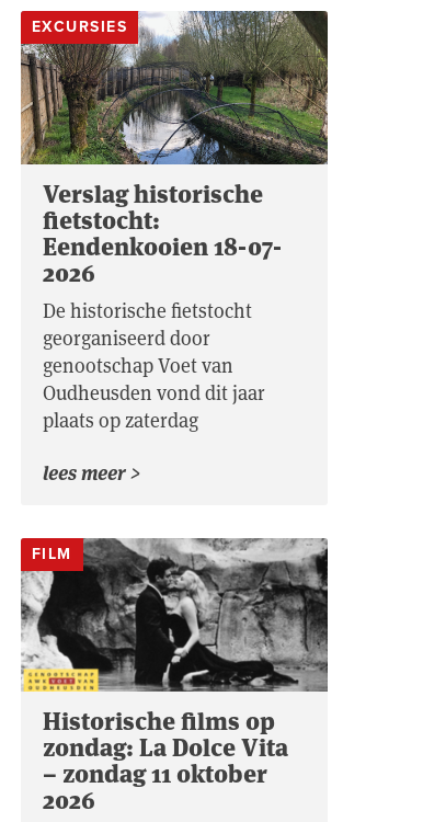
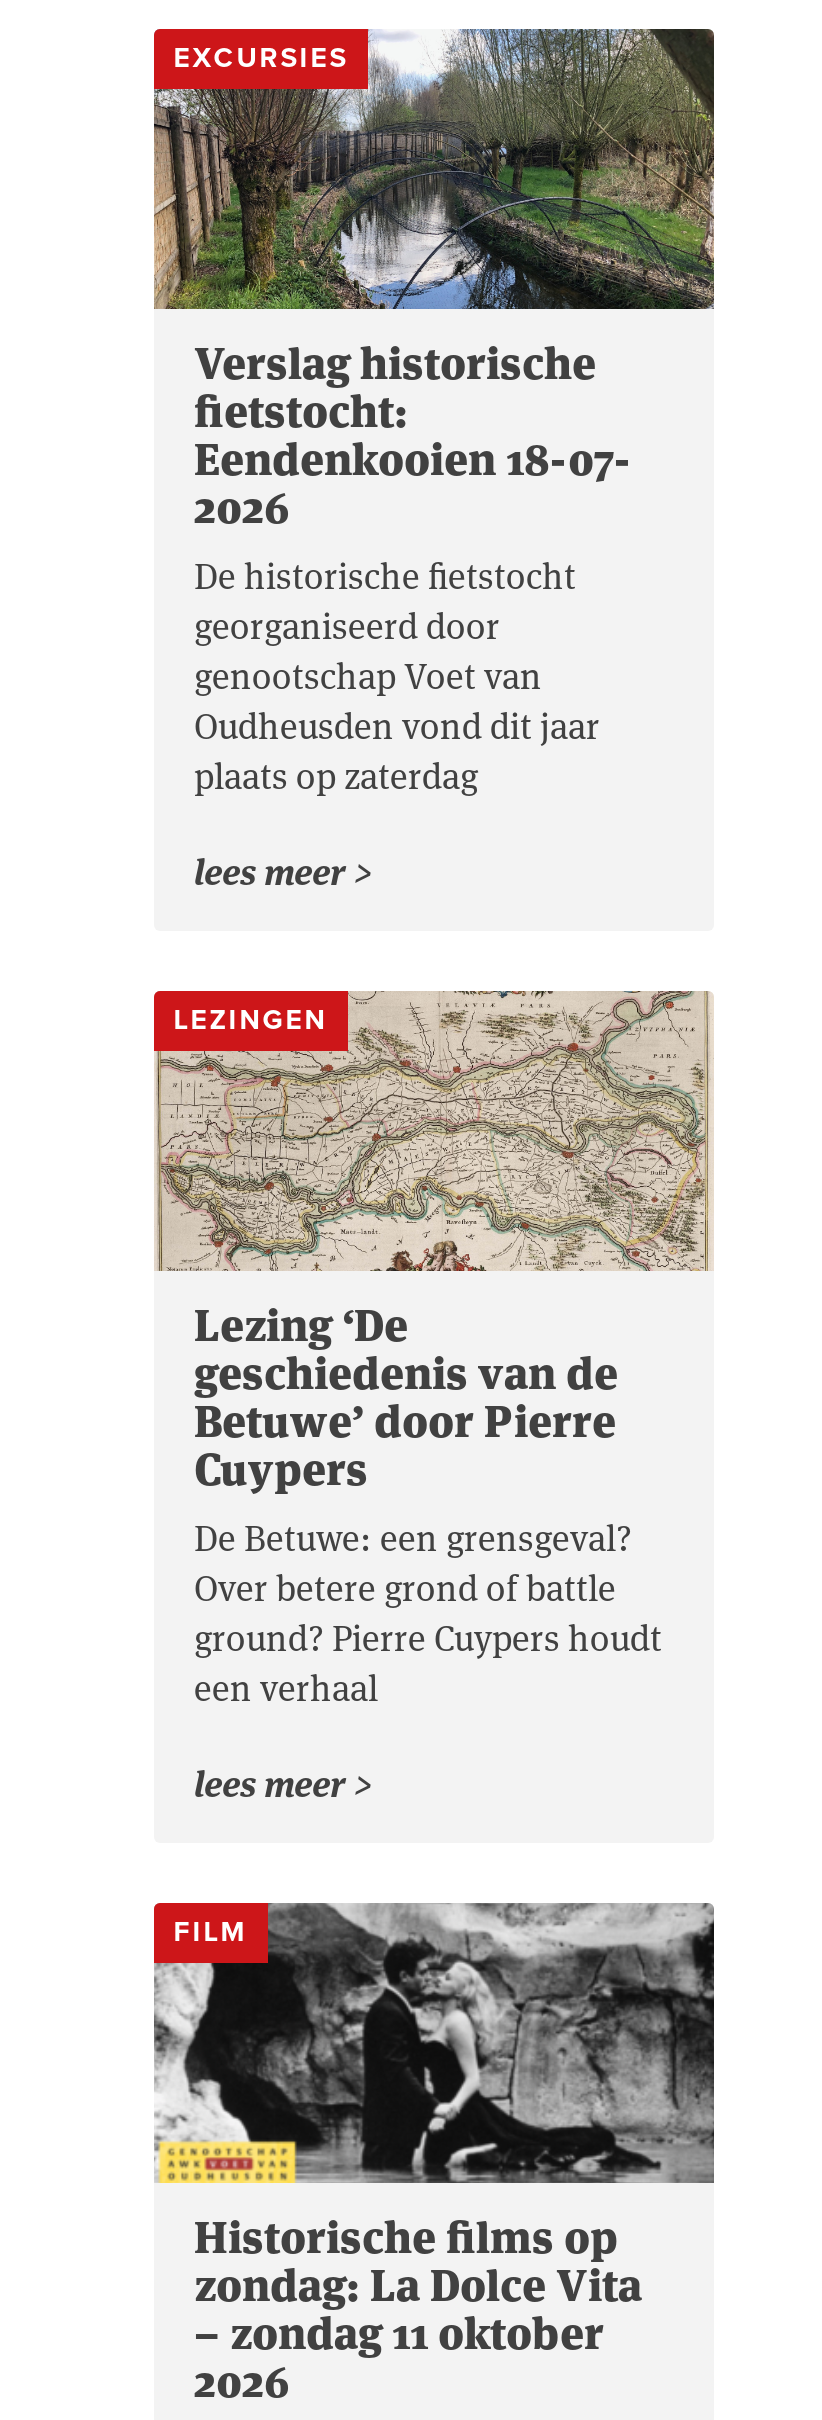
none -> [156,991,714,1271] [image] | LEZINGEN
none -> [194,1296,662,1806] Lezing ‘De | geschiedenis van de | Betuwe’ door Pierre | Cuypers | De Betuwe: een grensgeval? | Over betere grond of battle | ground? Pierre Cuypers houdt | een verhaal | lees meer >

